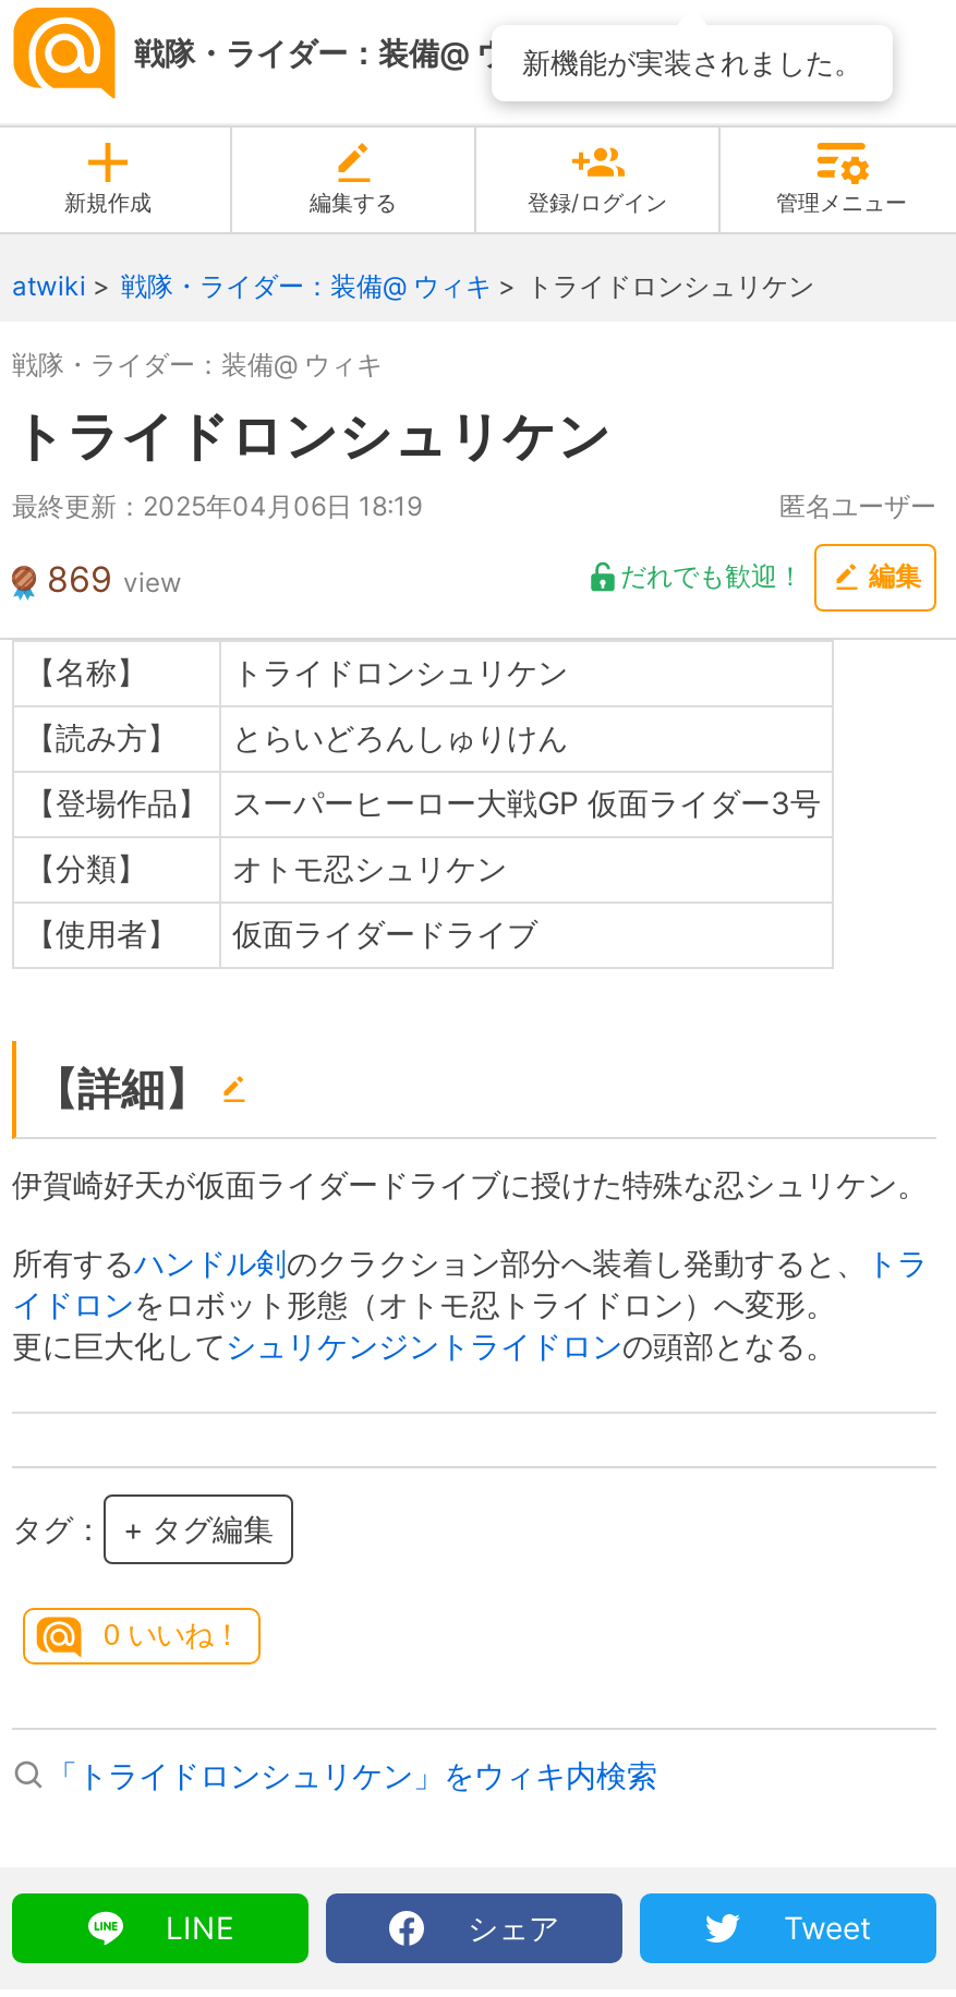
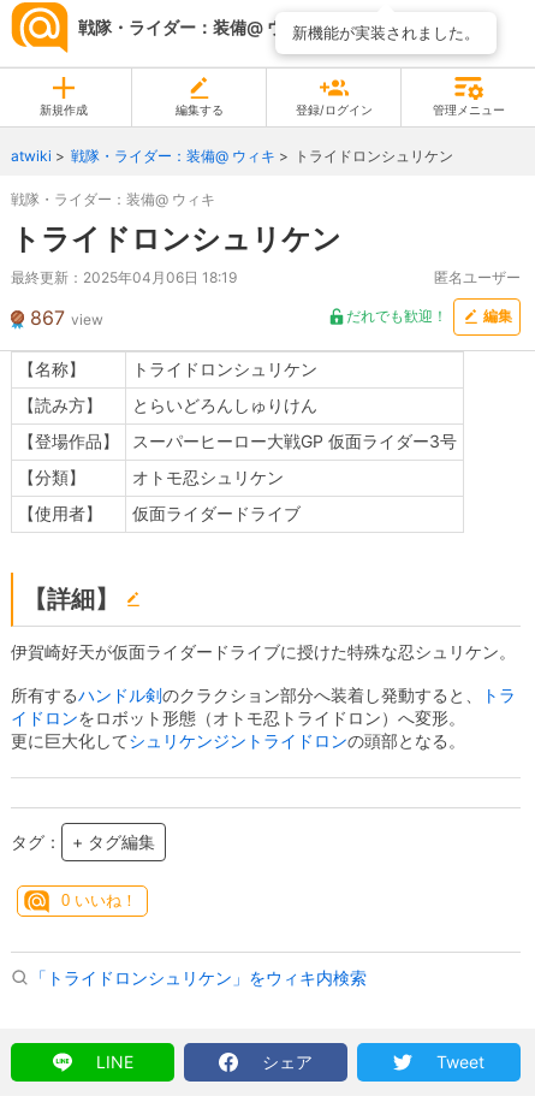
[47,556,182,600] 869 view -> [30,305,103,329] 867 view

